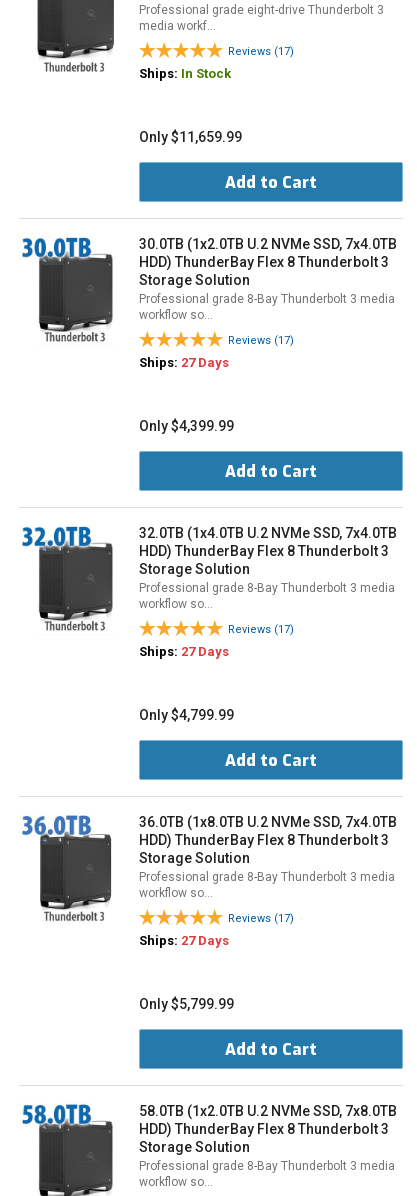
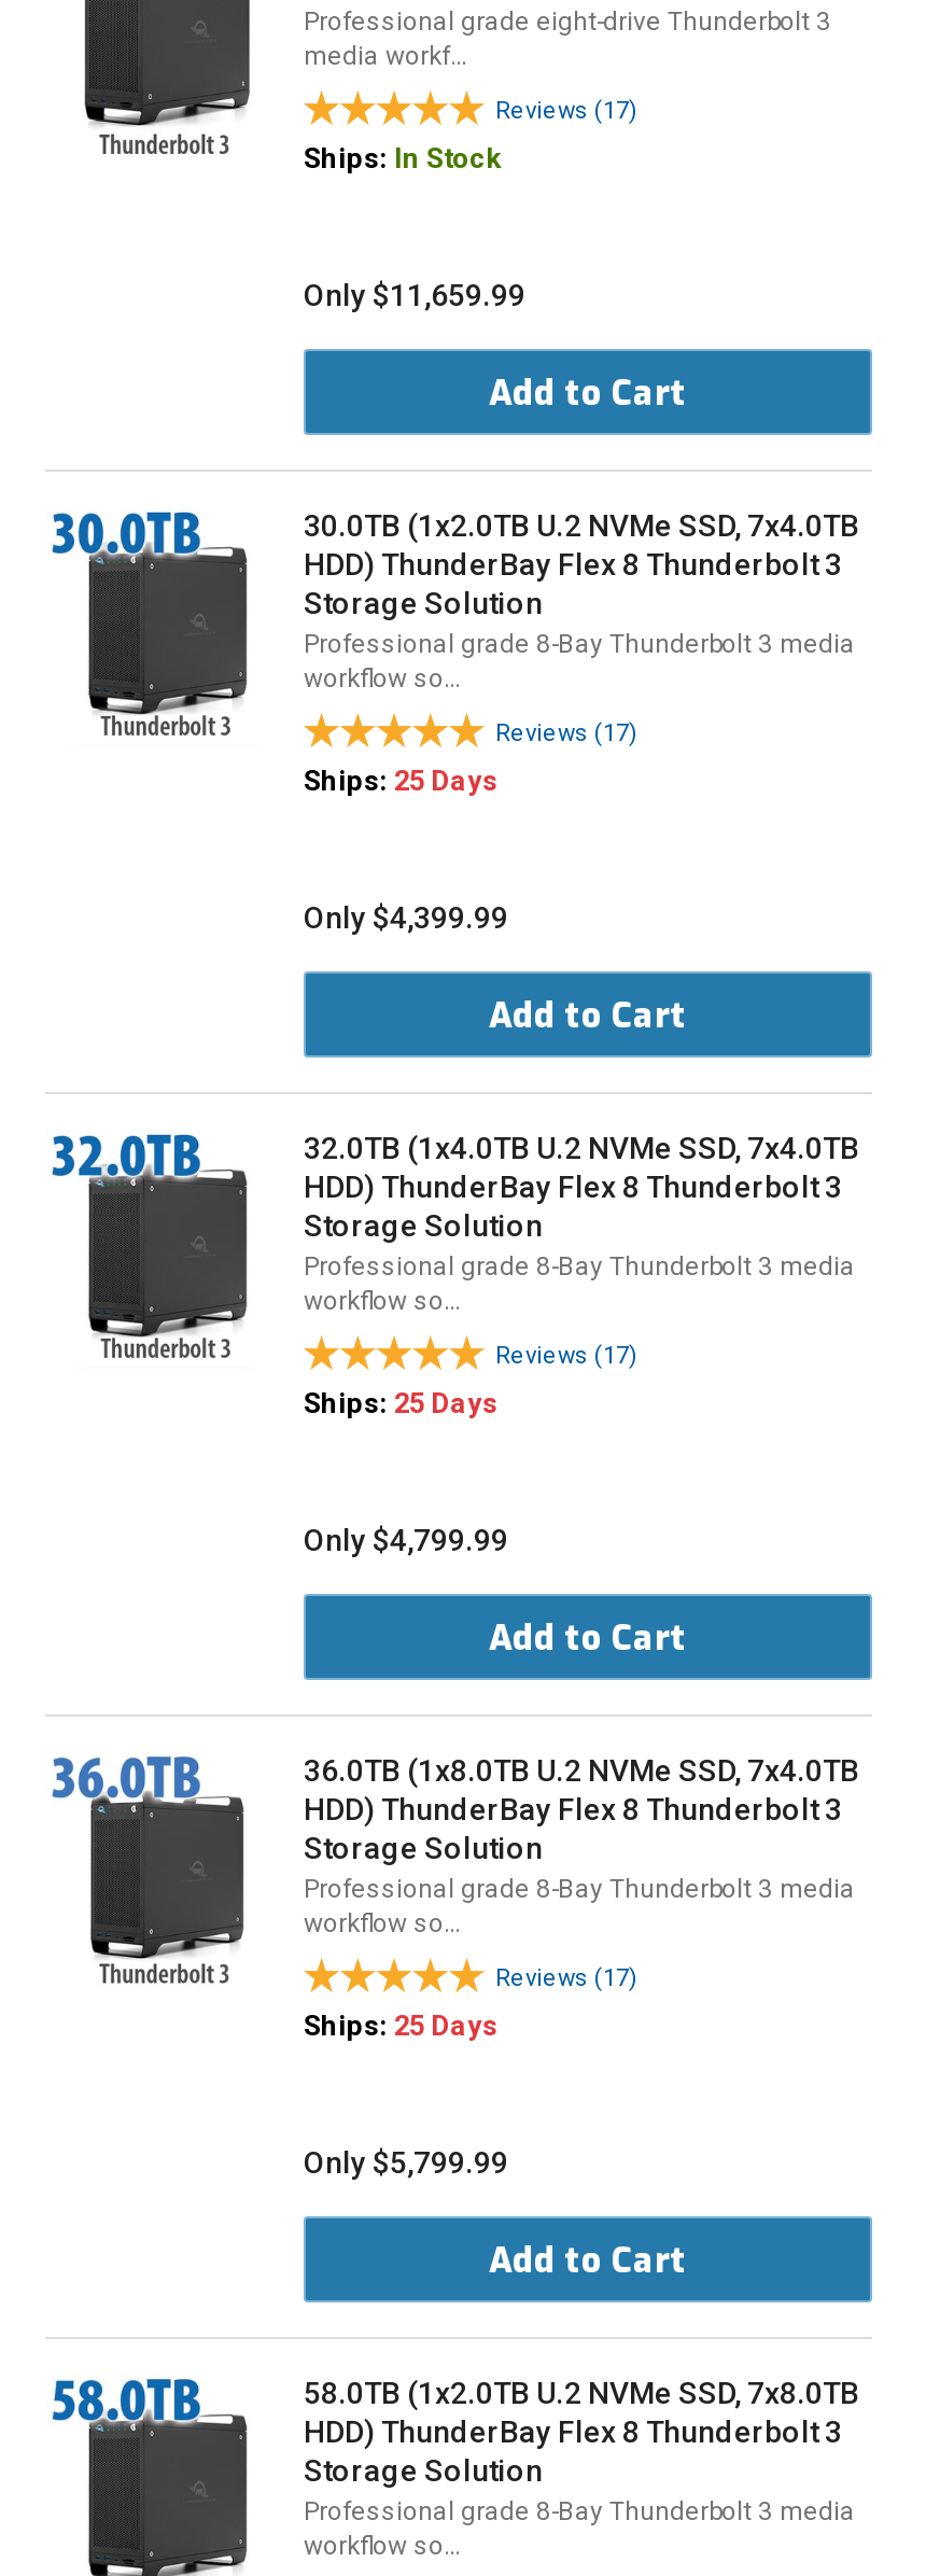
[139,355,229,370] Ships: 27 Days -> [304,765,497,797] Ships: 25 Days
[139,644,229,659] Ships: 27 Days -> [304,1387,497,1419] Ships: 25 Days
[139,933,229,948] Ships: 27 Days -> [304,2010,497,2042] Ships: 25 Days

